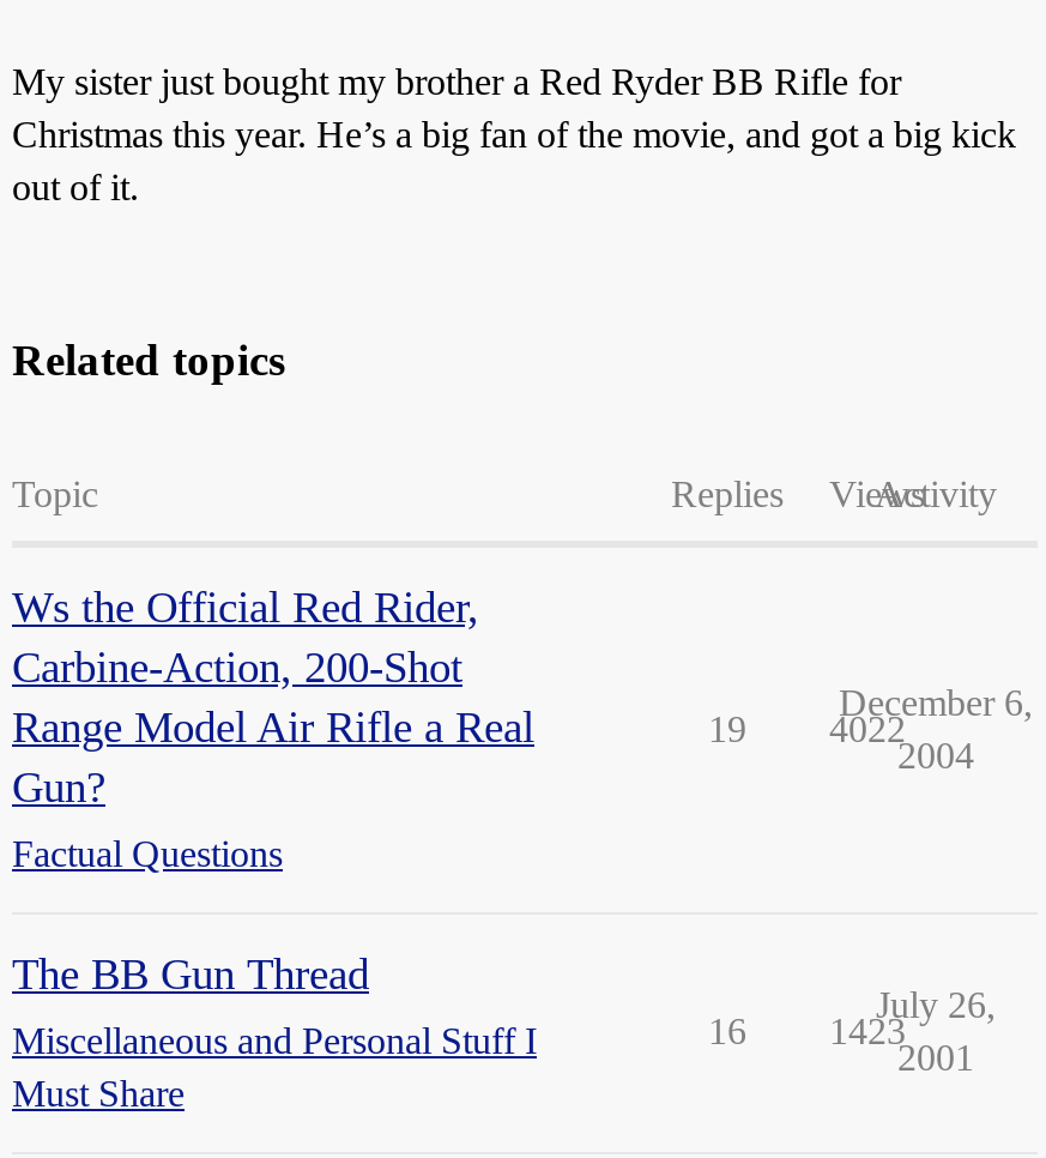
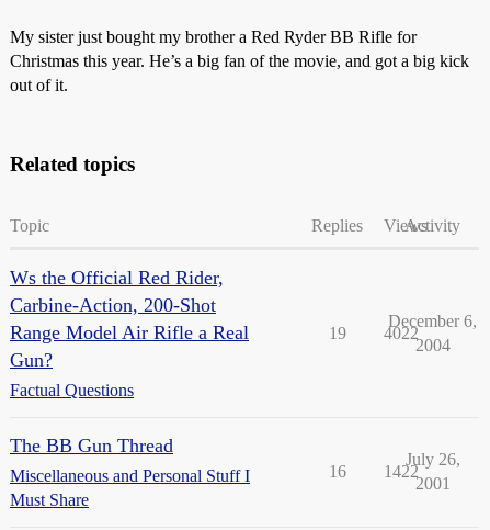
[829,1010,906,1051] 1423 -> [384,462,419,480] 1422

